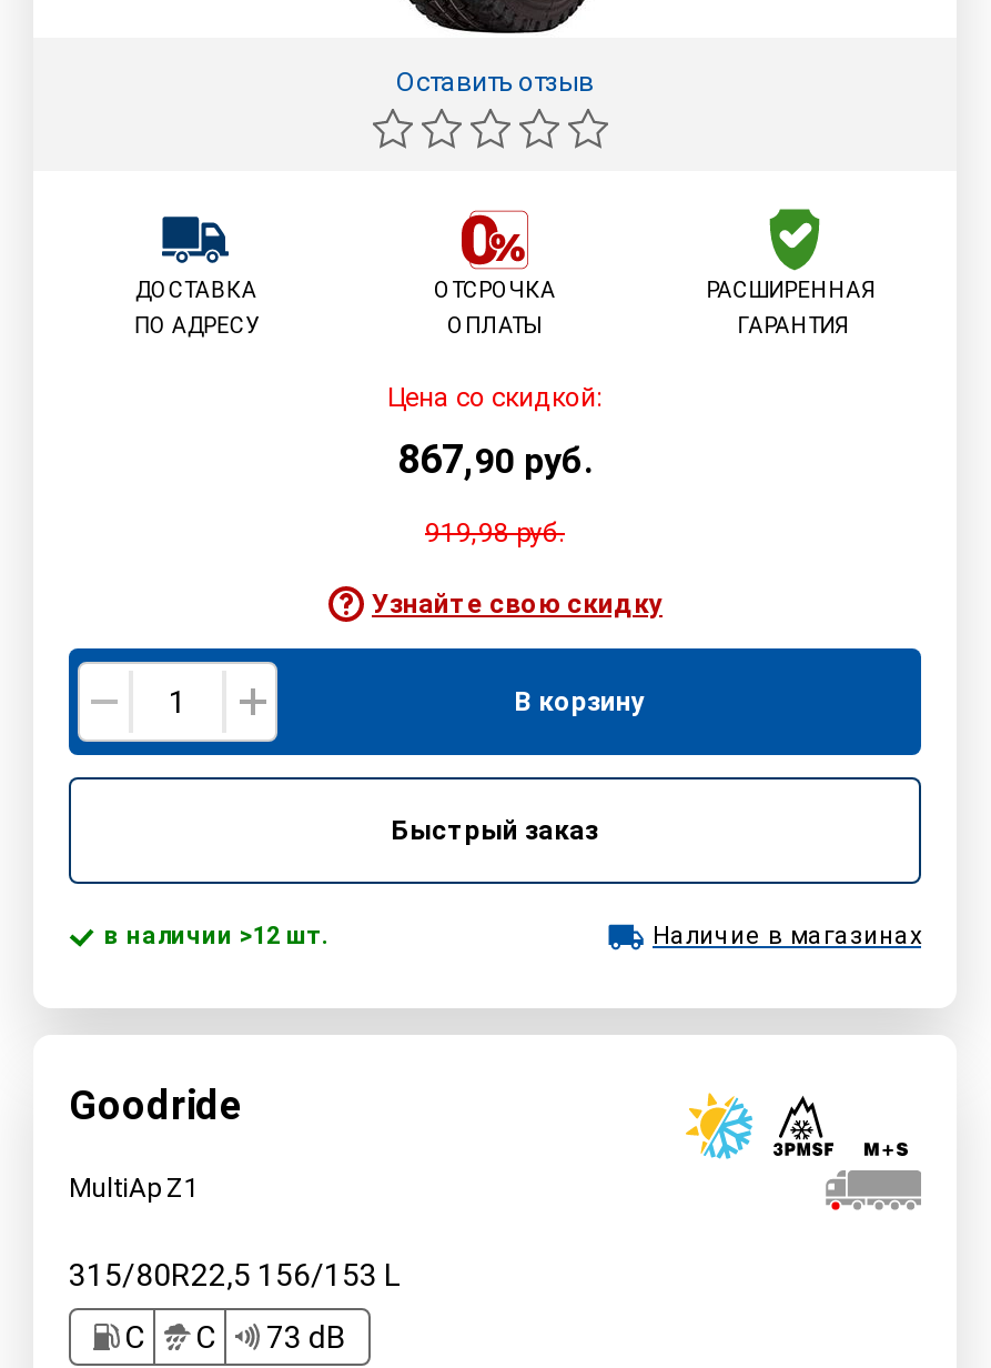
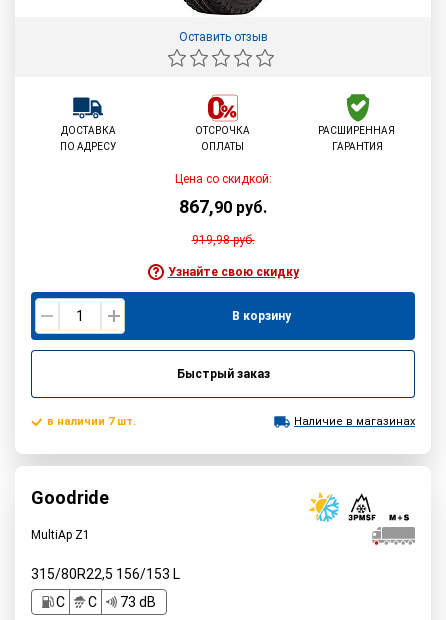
[104,922,328,950] в наличии >12 шт. -> [47,415,136,428] в наличии 7 шт.

